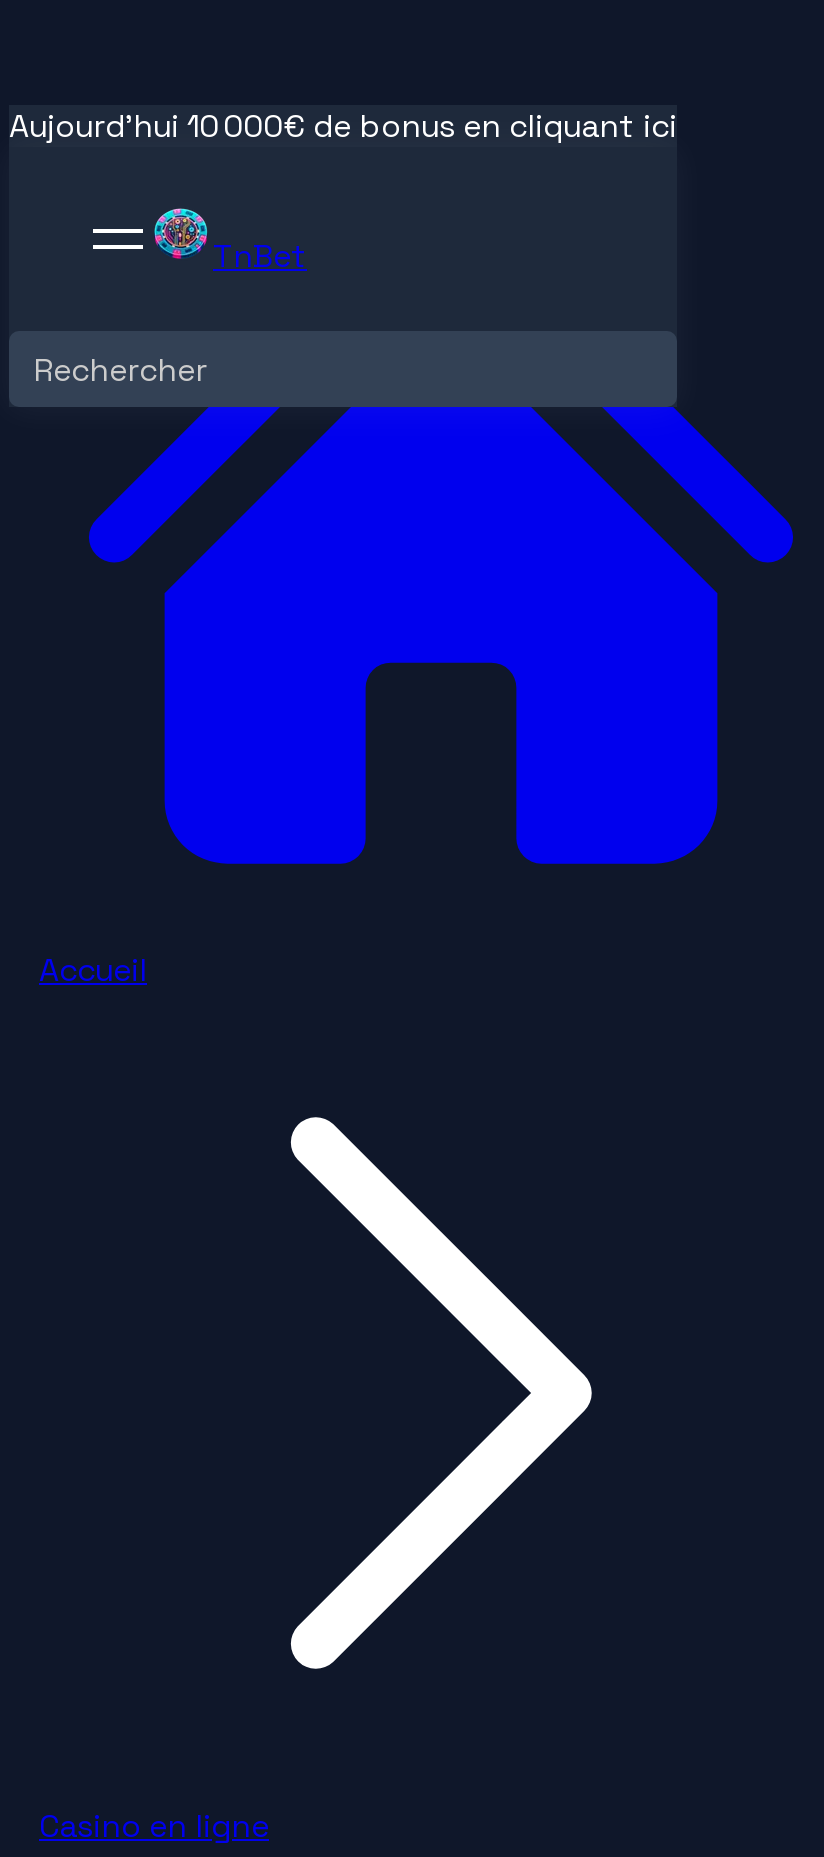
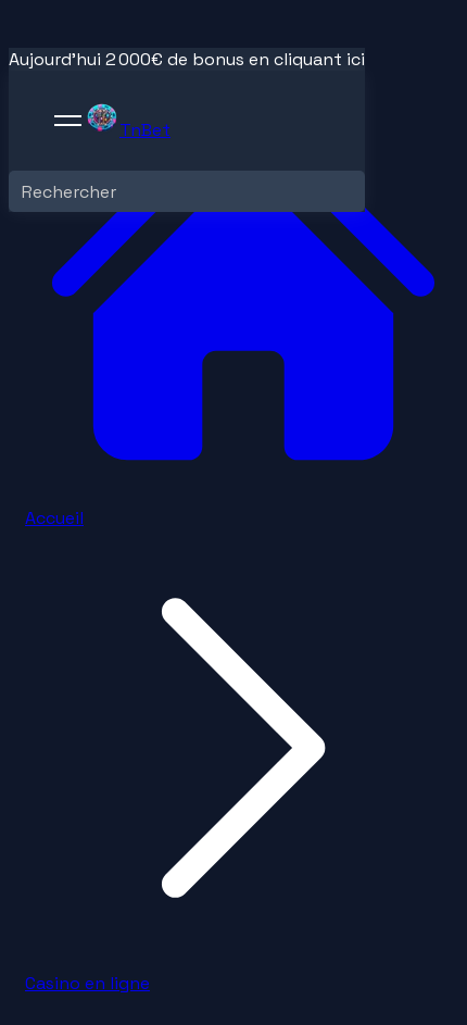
[9,105,677,147] Aujourd'hui 10 000€ de bonus en cliquant ici -> [9,48,365,71] Aujourd'hui 2 000€ de bonus en cliquant ici

